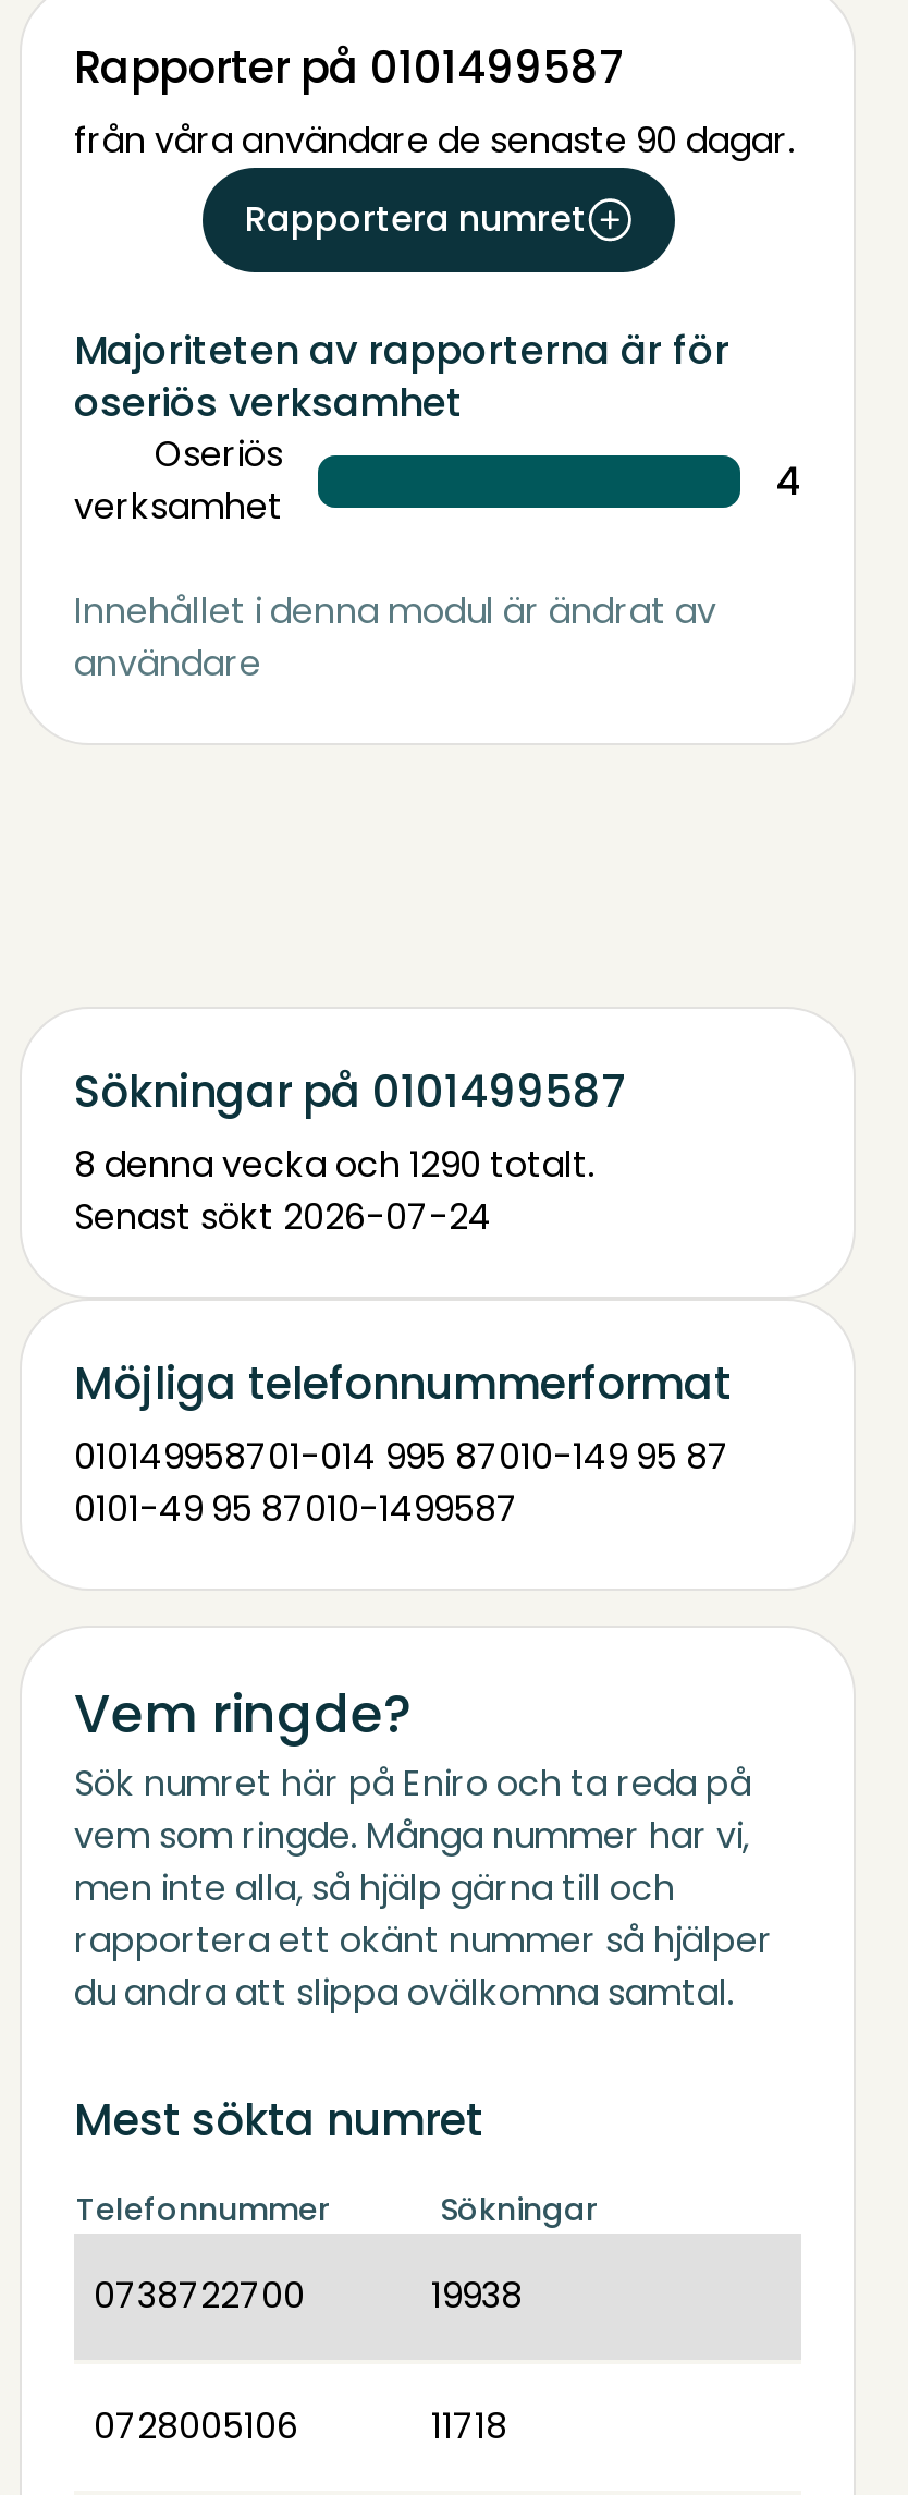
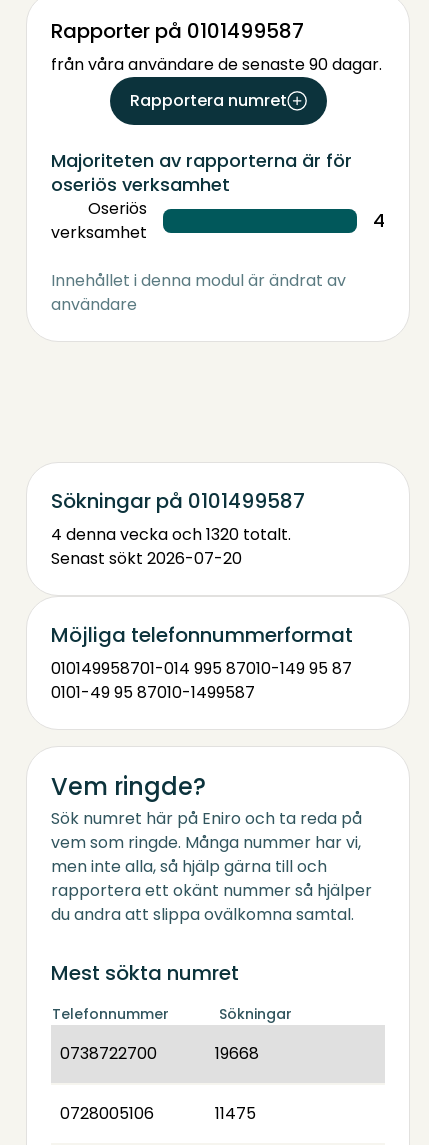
[74,1140,594,1190] 8 denna vecka och 1290 totalt. -> [51,523,291,546] 4 denna vecka och 1320 totalt.
[74,1192,492,1242] Senast sökt 2026-07-24 -> [51,547,242,570] Senast sökt 2026-07-20
[431,2271,523,2321] 19938 -> [215,1042,259,1065] 19668
[431,2401,507,2451] 11718 -> [215,1102,256,1125] 11475

